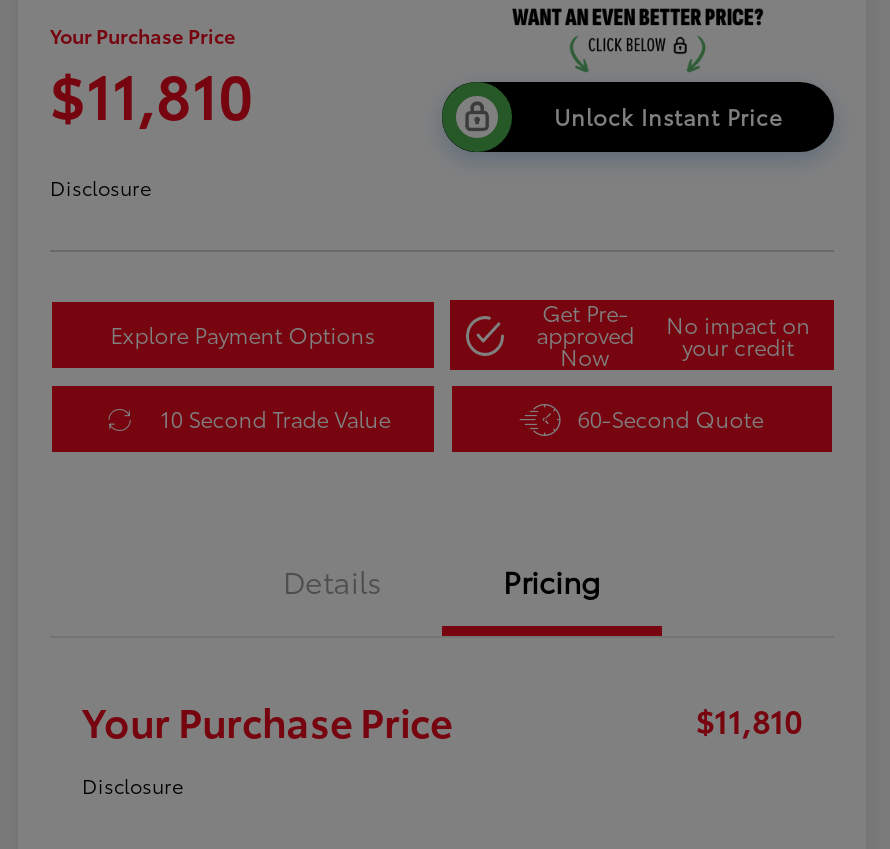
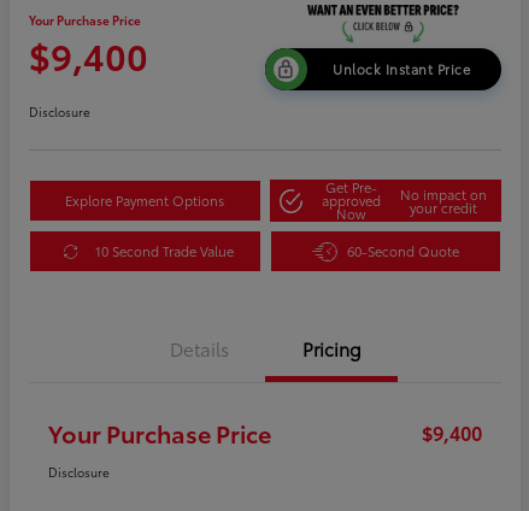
[50,51,254,137] $11,810 -> [29,30,148,81] $9,400
[696,697,802,743] $11,810 -> [422,419,482,446] $9,400

